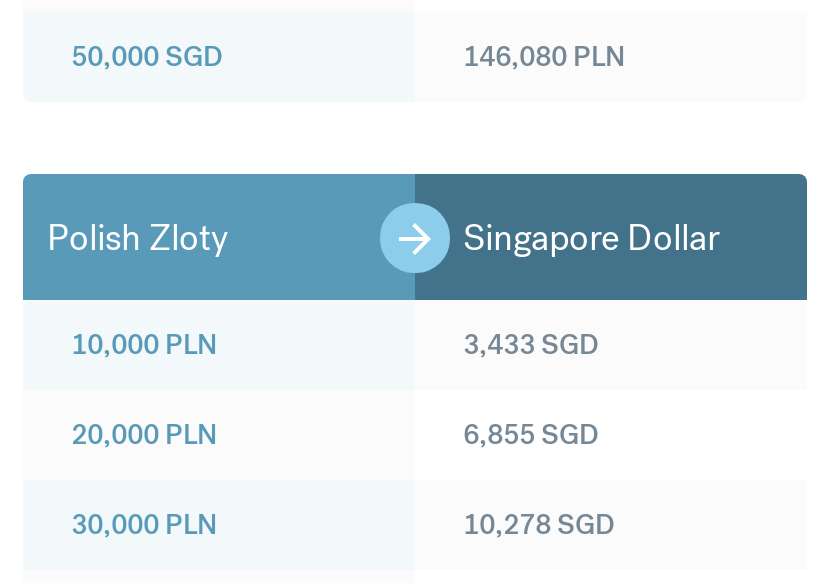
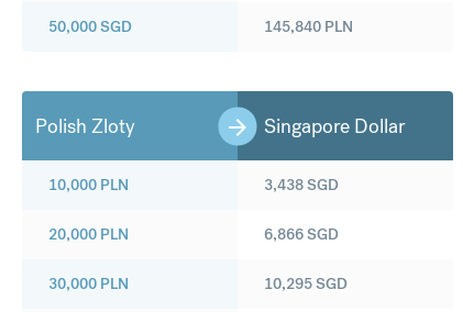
[463,38,625,74] 146,080 PLN -> [264,17,353,36] 145,840 PLN
[463,326,599,362] 3,433 SGD -> [264,175,339,195] 3,438 SGD
[463,416,599,452] 6,855 SGD -> [264,224,339,244] 6,866 SGD
[463,506,615,542] 10,278 SGD -> [264,274,348,294] 10,295 SGD

